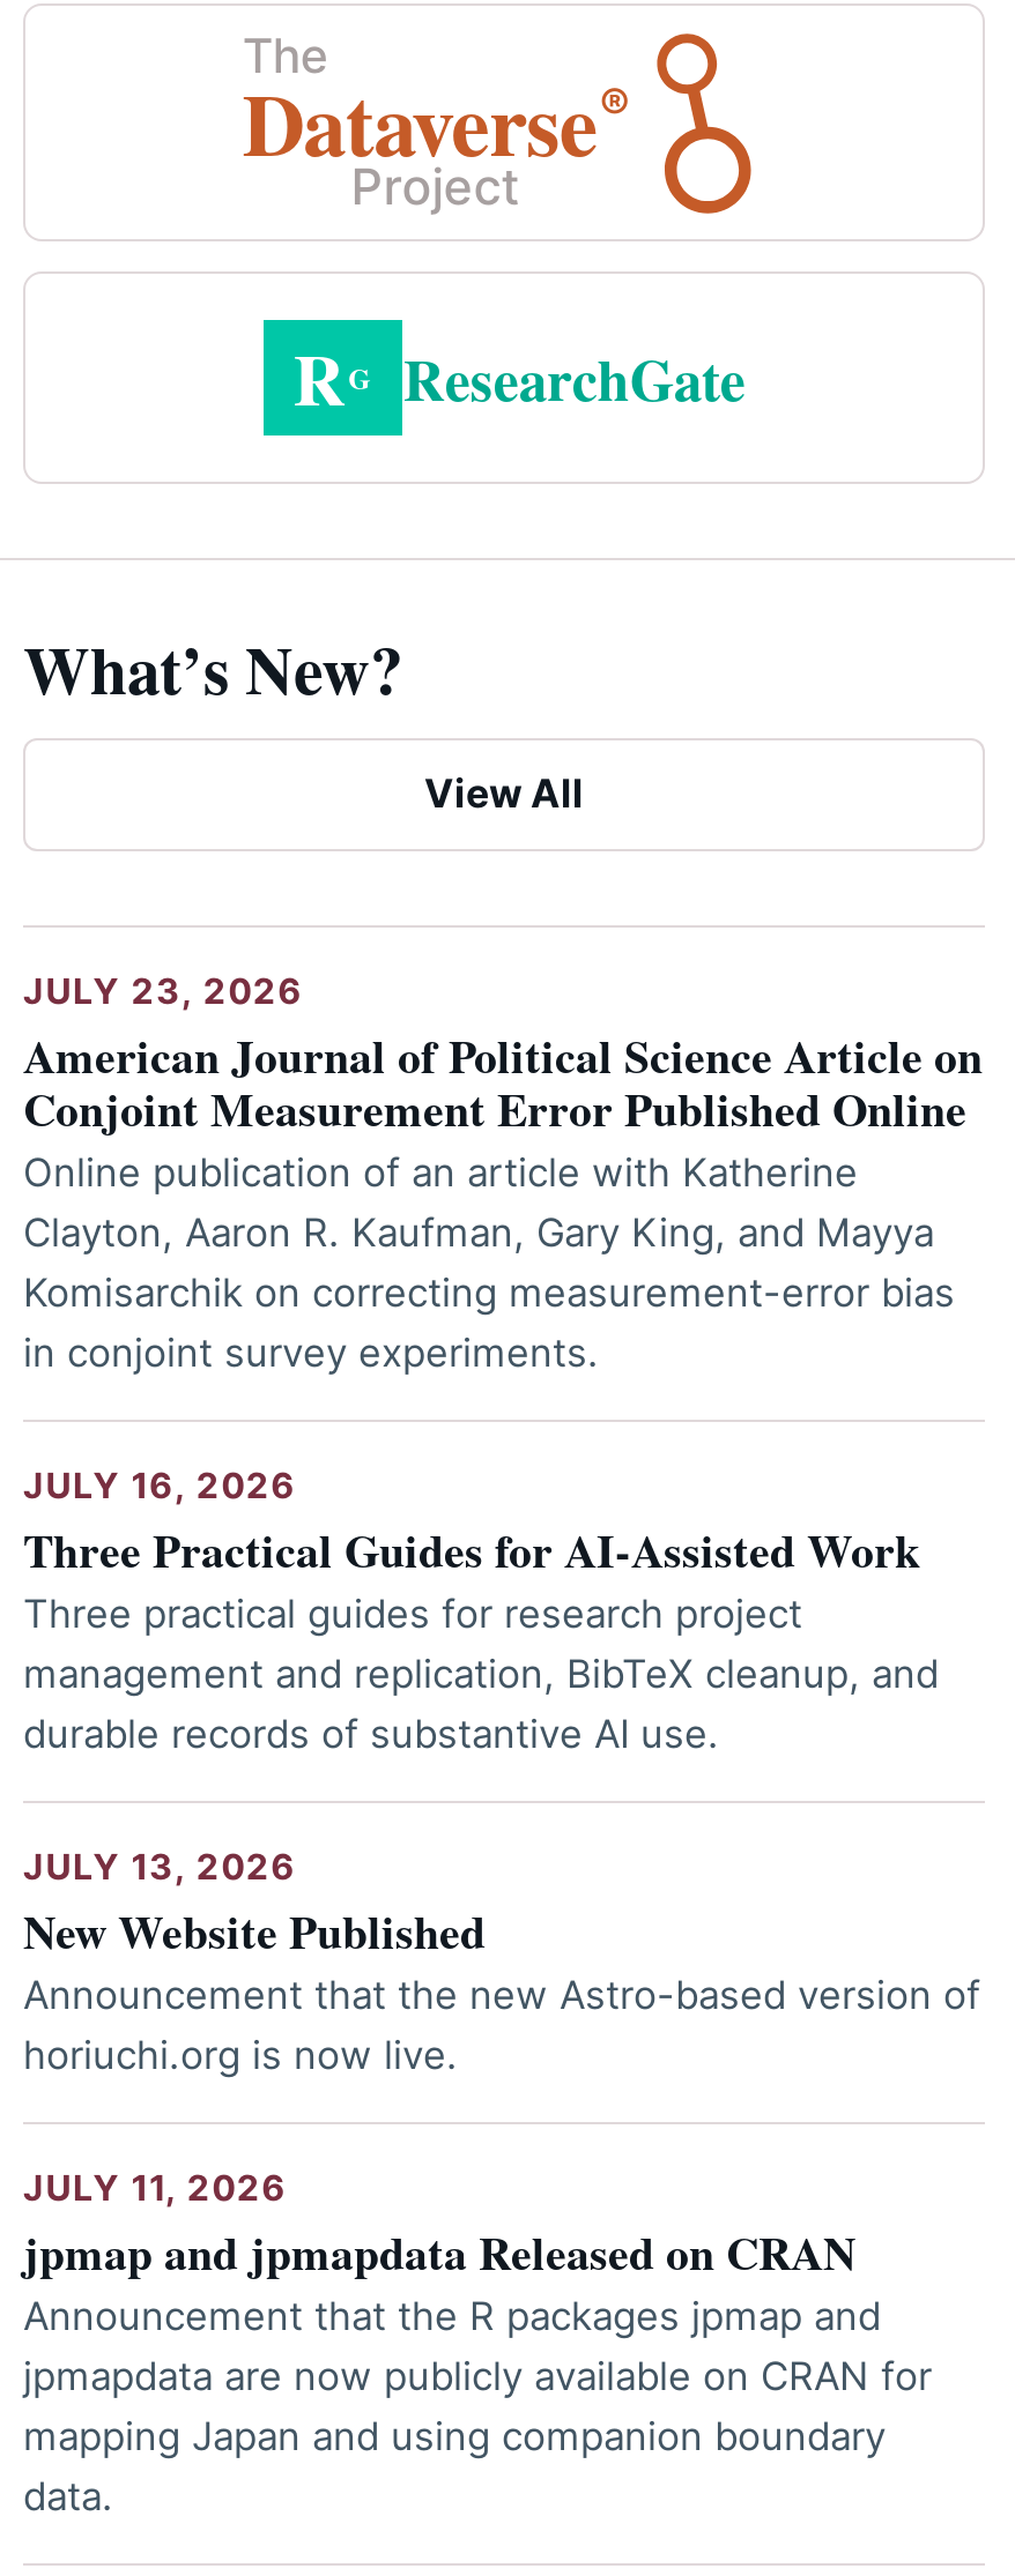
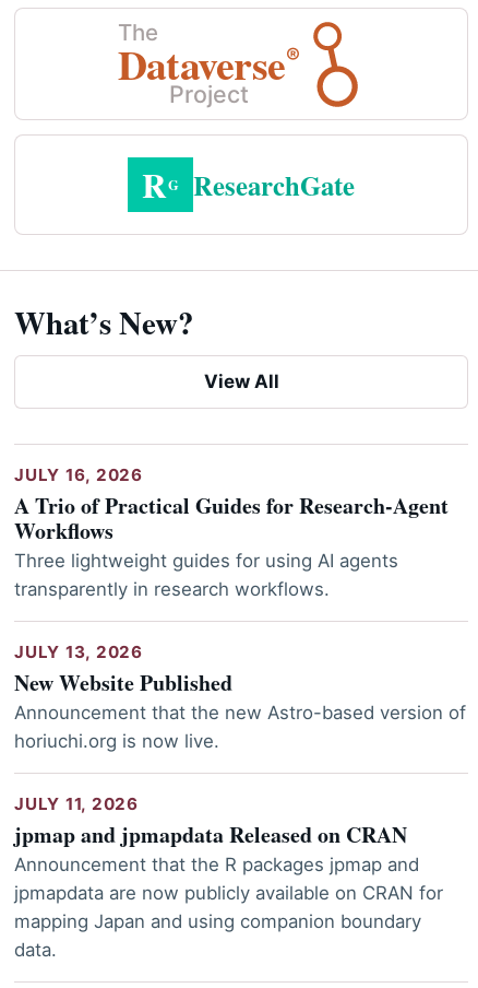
[23,969,983,1376] JULY 23, 2026 | American Journal of Political Science Article on | Conjoint Measurement Error Published Online | Online publication of an article with Katherine | Clayton, Aaron R. Kaufman, Gary King, and Mayya | Komisarchik on correcting measurement-error bias | in conjoint survey experiments. -> none
[23,1516,939,1757] Three Practical Guides for AI-Assisted Work | Three practical guides for research project | management and replication, BibTeX cleanup, and | durable records of substantive AI use. -> [14,489,449,600] A Trio of Practical Guides for Research-Agent | Workflows | Three lightweight guides for using AI agents | transparently in research workflows.

